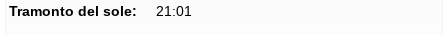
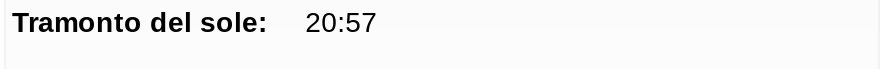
[9,3,192,19] Tramonto del sole: 21:01 -> [12,7,377,39] Tramonto del sole: 20:57

